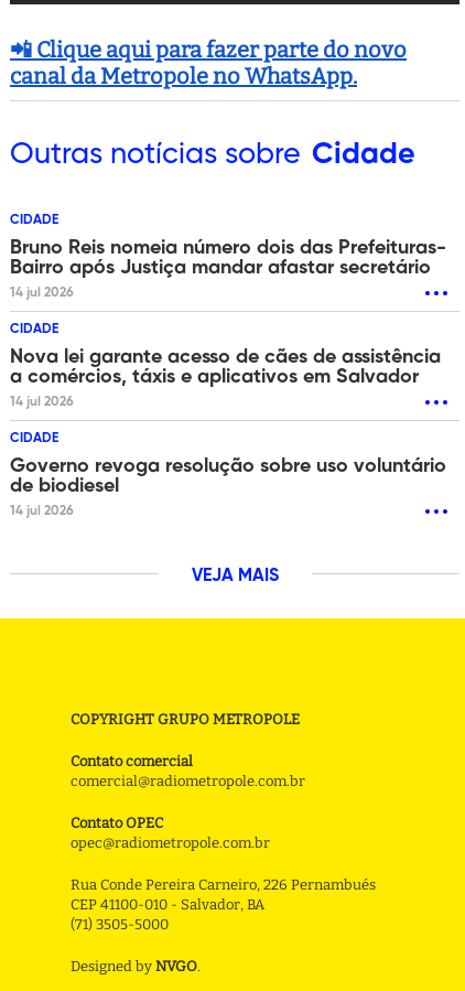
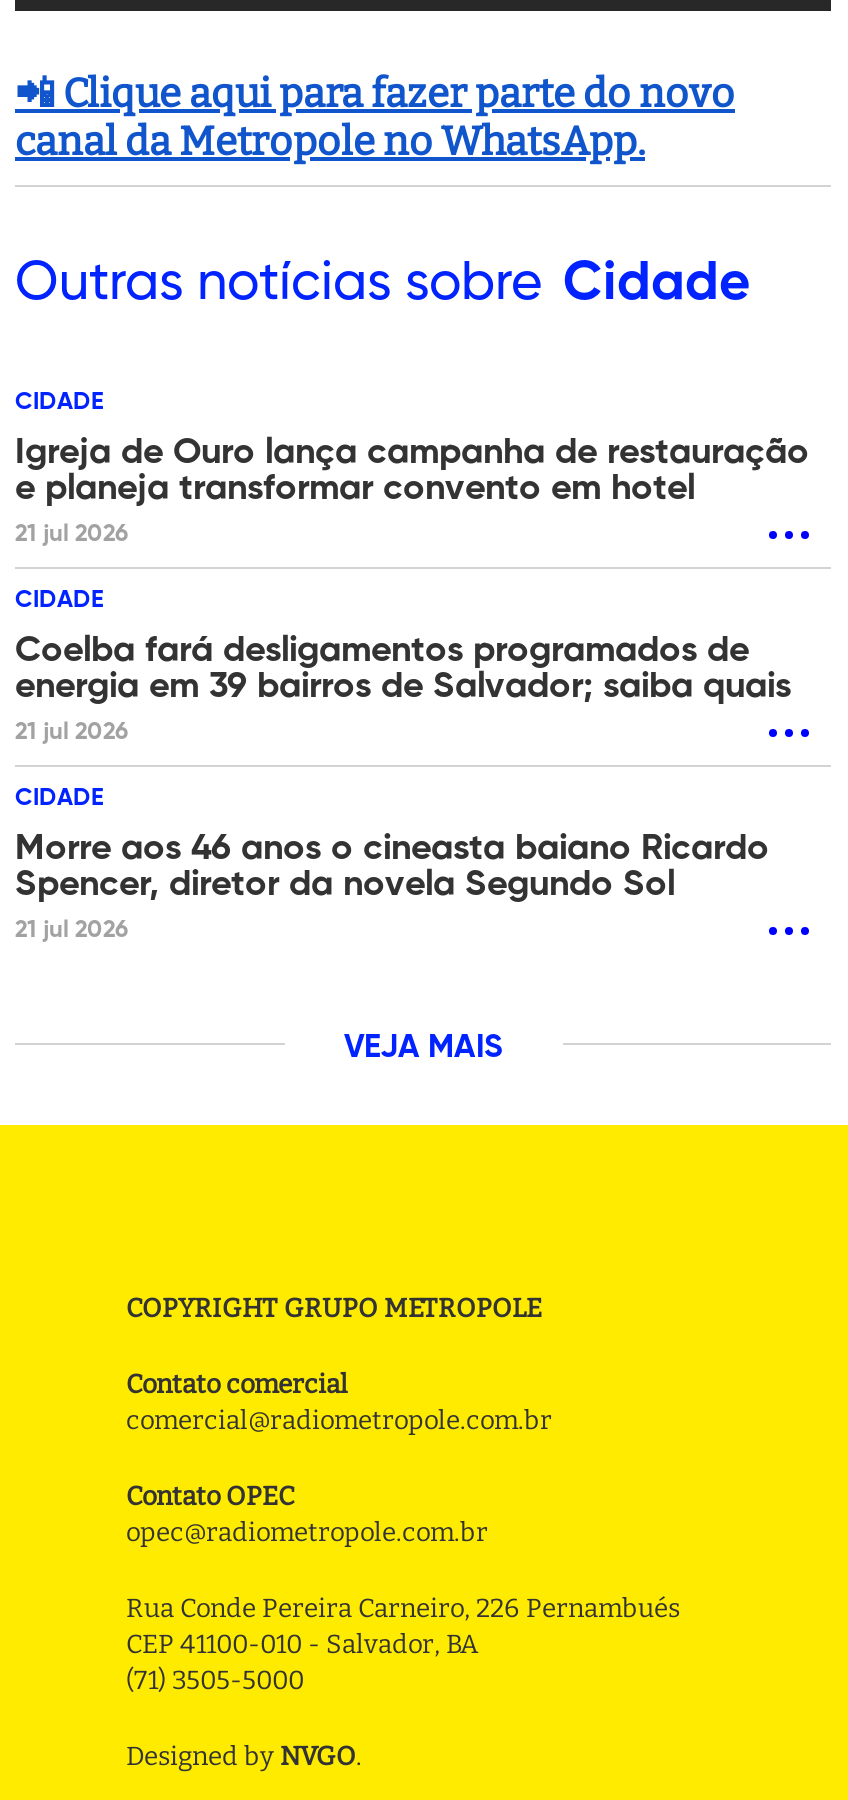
[10,238,446,300] Bruno Reis nomeia número dois das Prefeituras- | Bairro após Justiça mandar afastar secretário | 14 jul 2026 -> [15,435,809,547] Igreja de Ouro lança campanha de restauração | e planeja transformar convento em hotel | 21 jul 2026
[10,347,441,409] Nova lei garante acesso de cães de assistência | a comércios, táxis e aplicativos em Salvador | 14 jul 2026 -> [15,633,791,745] Coelba fará desligamentos programados de | energia em 39 bairros de Salvador; saiba quais | 21 jul 2026
[10,456,446,518] Governo revoga resolução sobre uso voluntário | de biodiesel | 14 jul 2026 -> [15,831,769,943] Morre aos 46 anos o cineasta baiano Ricardo | Spencer, diretor da novela Segundo Sol | 21 jul 2026

